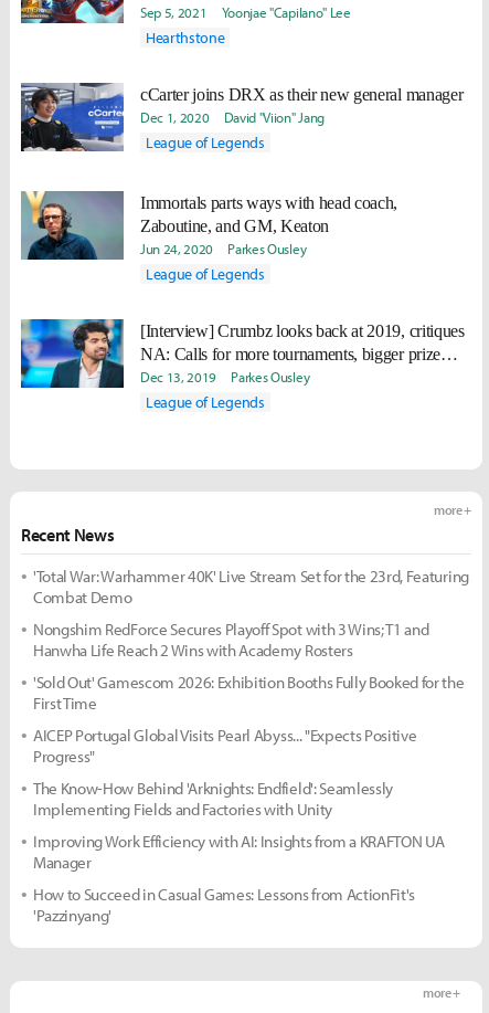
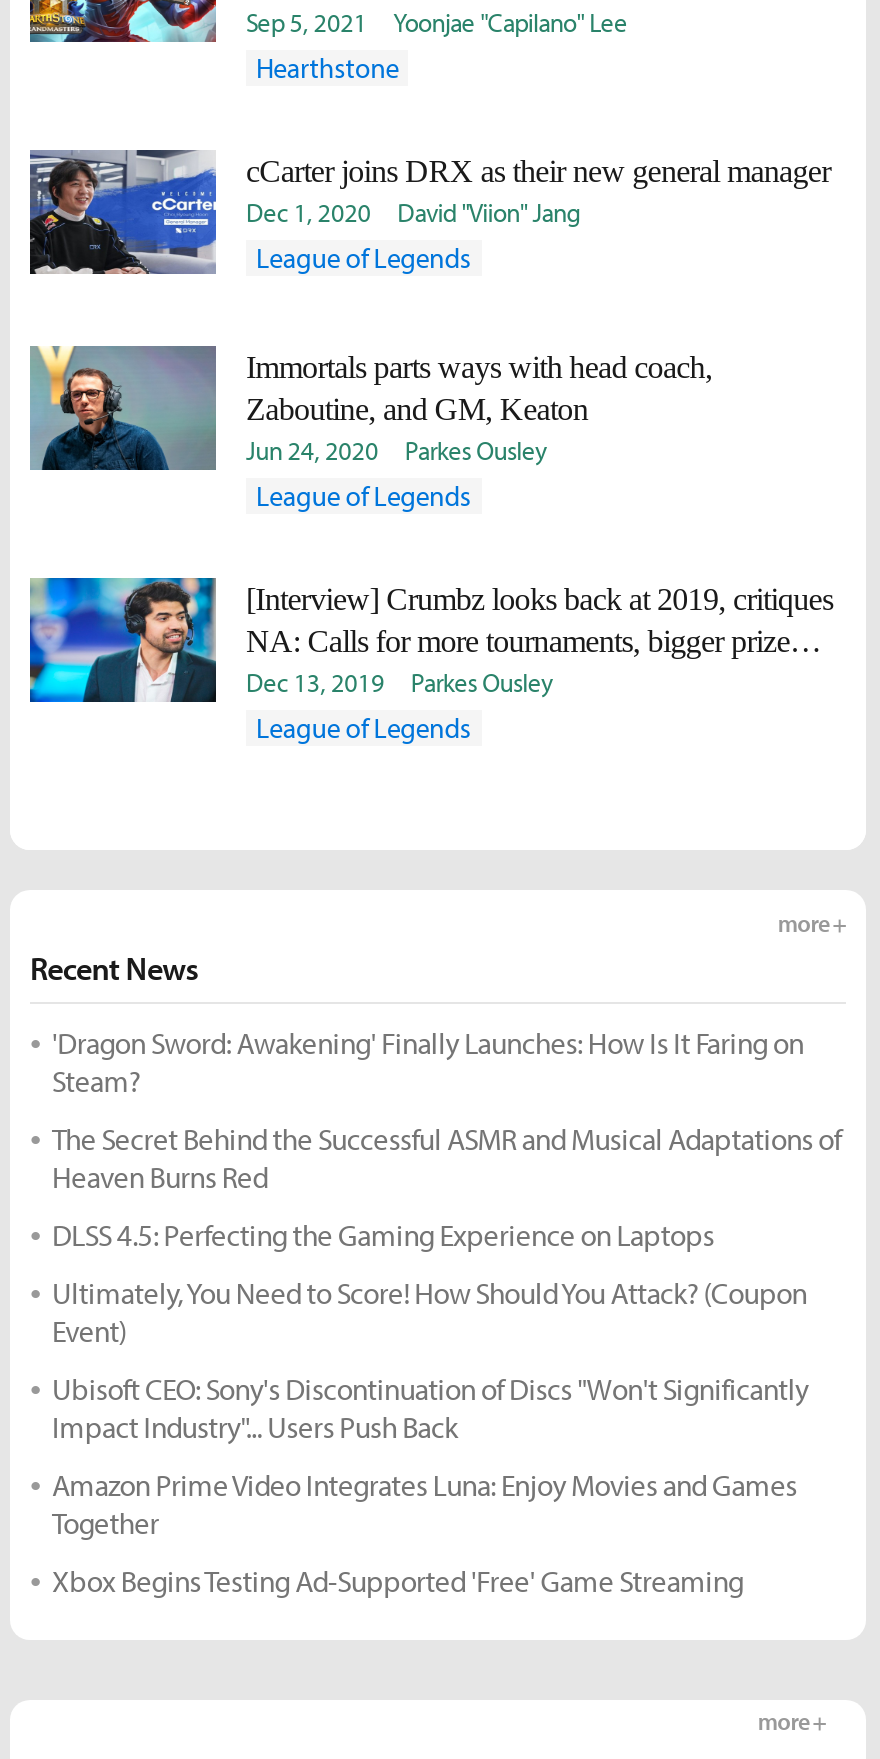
[33,566,469,608] 'Total War: Warhammer 40K' Live Stream Set for the 23rd, Featuring | Combat Demo -> [52,1024,804,1100] 'Dragon Sword: Awakening' Finally Launches: How Is It Faring on | Steam?
[33,619,429,661] Nongshim RedForce Secures Playoff Spot with 3 Wins; T1 and | Hanwha Life Reach 2 Wins with Academy Rosters -> [52,1120,841,1196] The Secret Behind the Successful ASMR and Musical Adaptations of | Heaven Burns Red
[33,672,464,714] 'Sold Out' Gamescom 2026: Exhibition Booths Fully Booked for the | First Time -> [52,1216,714,1254] DLSS 4.5: Perfecting the Gaming Experience on Laptops
[33,725,417,767] AICEP Portugal Global Visits Pearl Abyss... "Expects Positive | Progress" -> [52,1274,807,1350] Ultimately, You Need to Score! How Should You Attack? (Coupon | Event)
[33,778,393,820] The Know-How Behind 'Arknights: Endfield': Seamlessly | Implementing Fields and Factories with Unity -> [52,1370,808,1446] Ubisoft CEO: Sony's Discontinuation of Discs "Won't Significantly | Impact Industry"... Users Push Back
[33,831,444,873] Improving Work Efficiency with AI: Insights from a KRAFTON UA | Manager -> [52,1466,797,1542] Amazon Prime Video Integrates Luna: Enjoy Movies and Games | Together
[33,884,415,926] How to Succeed in Casual Games: Lessons from ActionFit's | 'Pazzinyang' -> [52,1562,743,1600] Xbox Begins Testing Ad-Supported 'Free' Game Streaming

